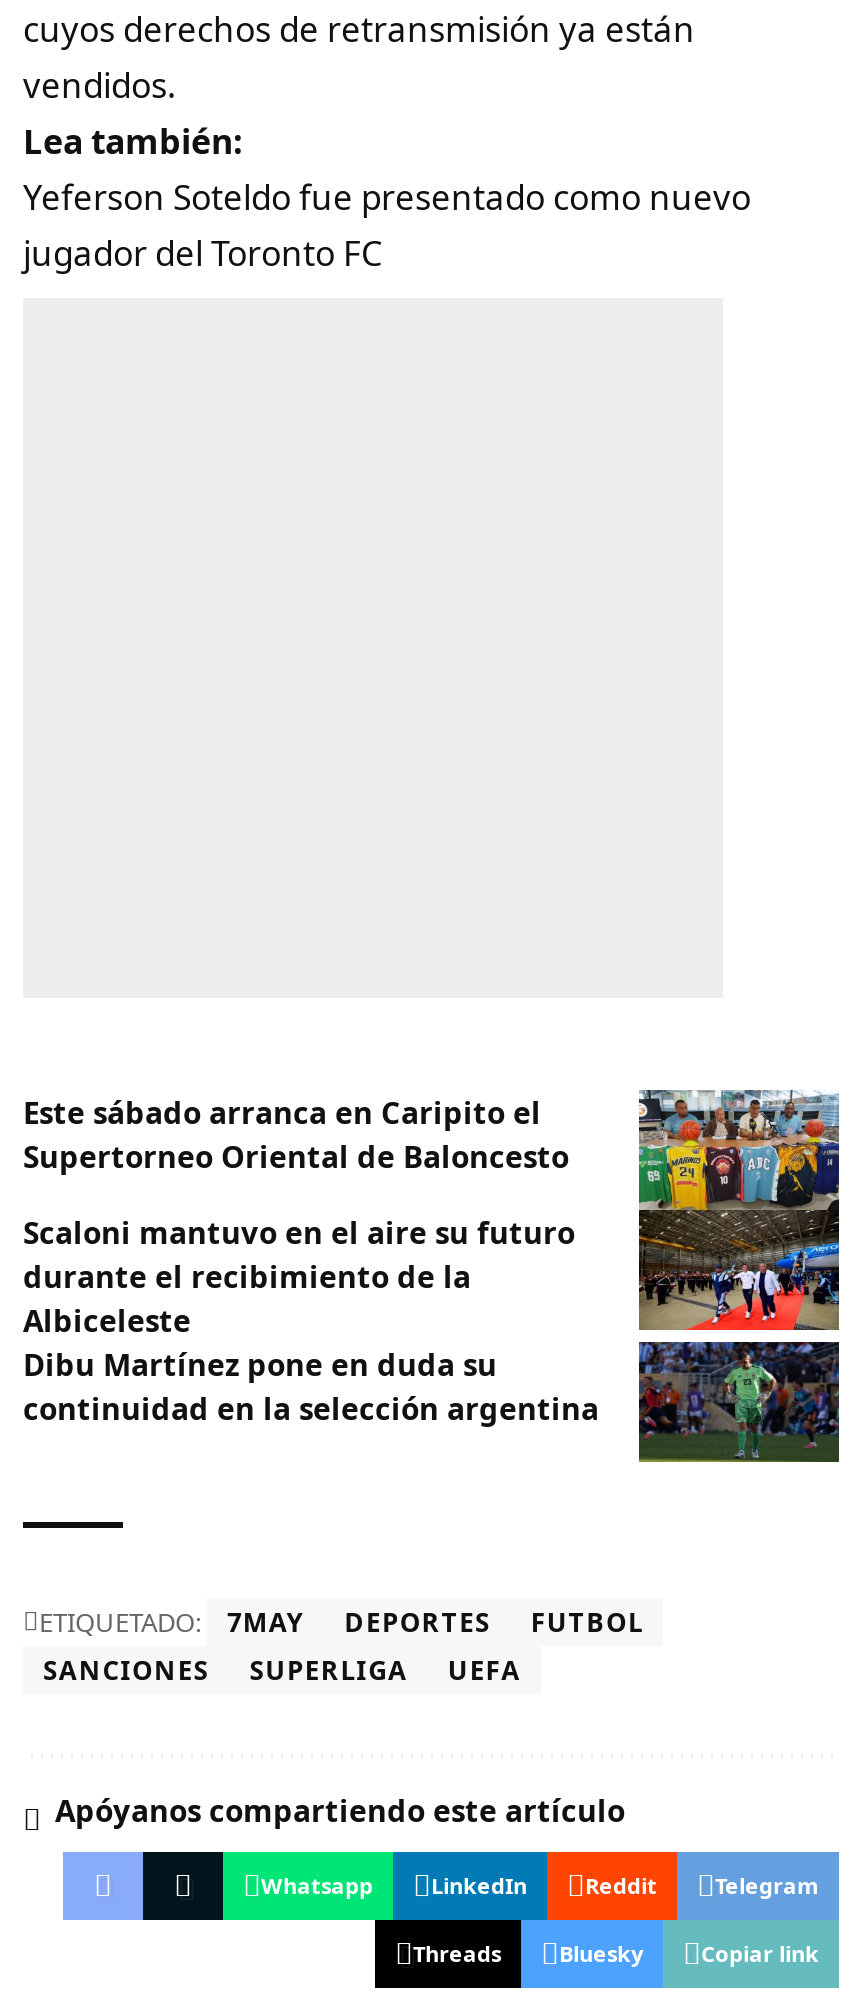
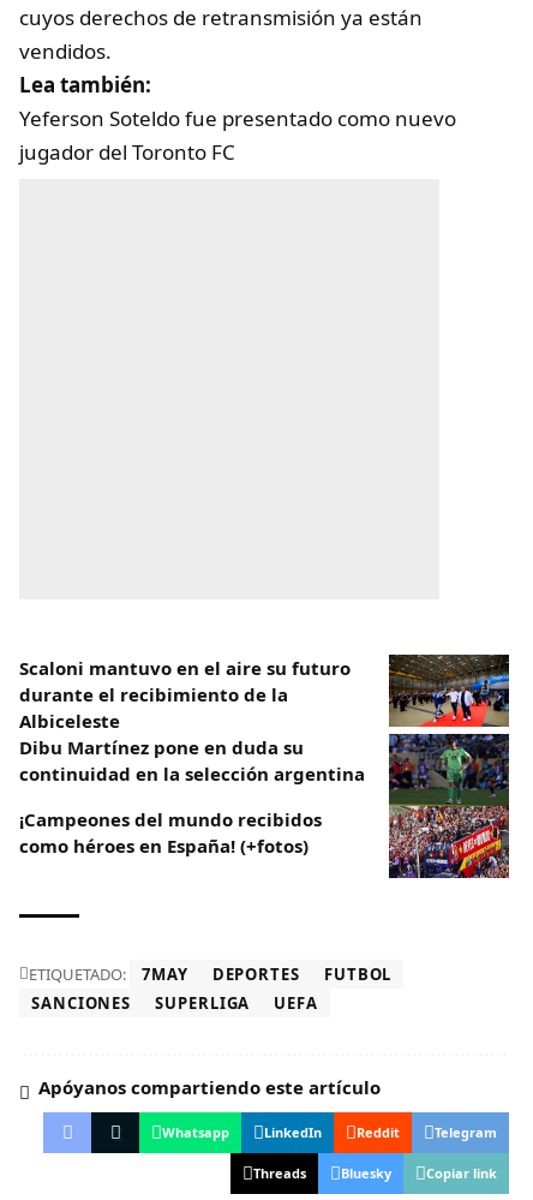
[23,1090,841,1210] [image] | Este sábado arranca en Caripito el | Supertorneo Oriental de Baloncesto -> none
moved [23,1211,599,1427] -> [19,655,365,785]: Scaloni mantuvo en el aire su futuro | durante el recibimiento de la | Albiceleste | Dibu Martínez pone en duda su | continuidad en la selección argentina
none -> [19,807,322,857] ¡Campeones del mundo recibidos | como héroes en España! (+fotos)
none -> [388,805,510,879] [image]

